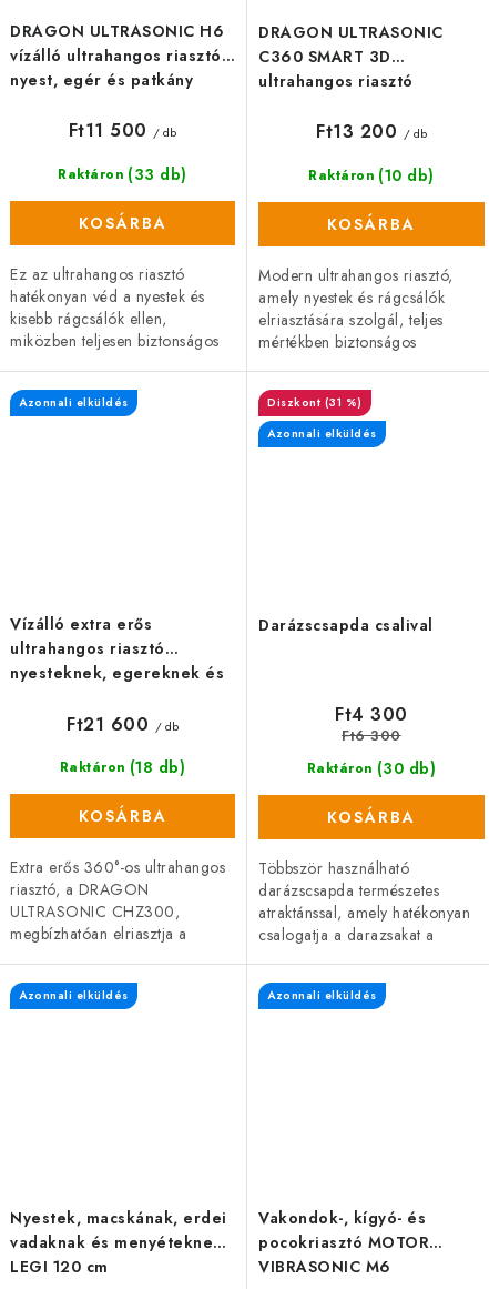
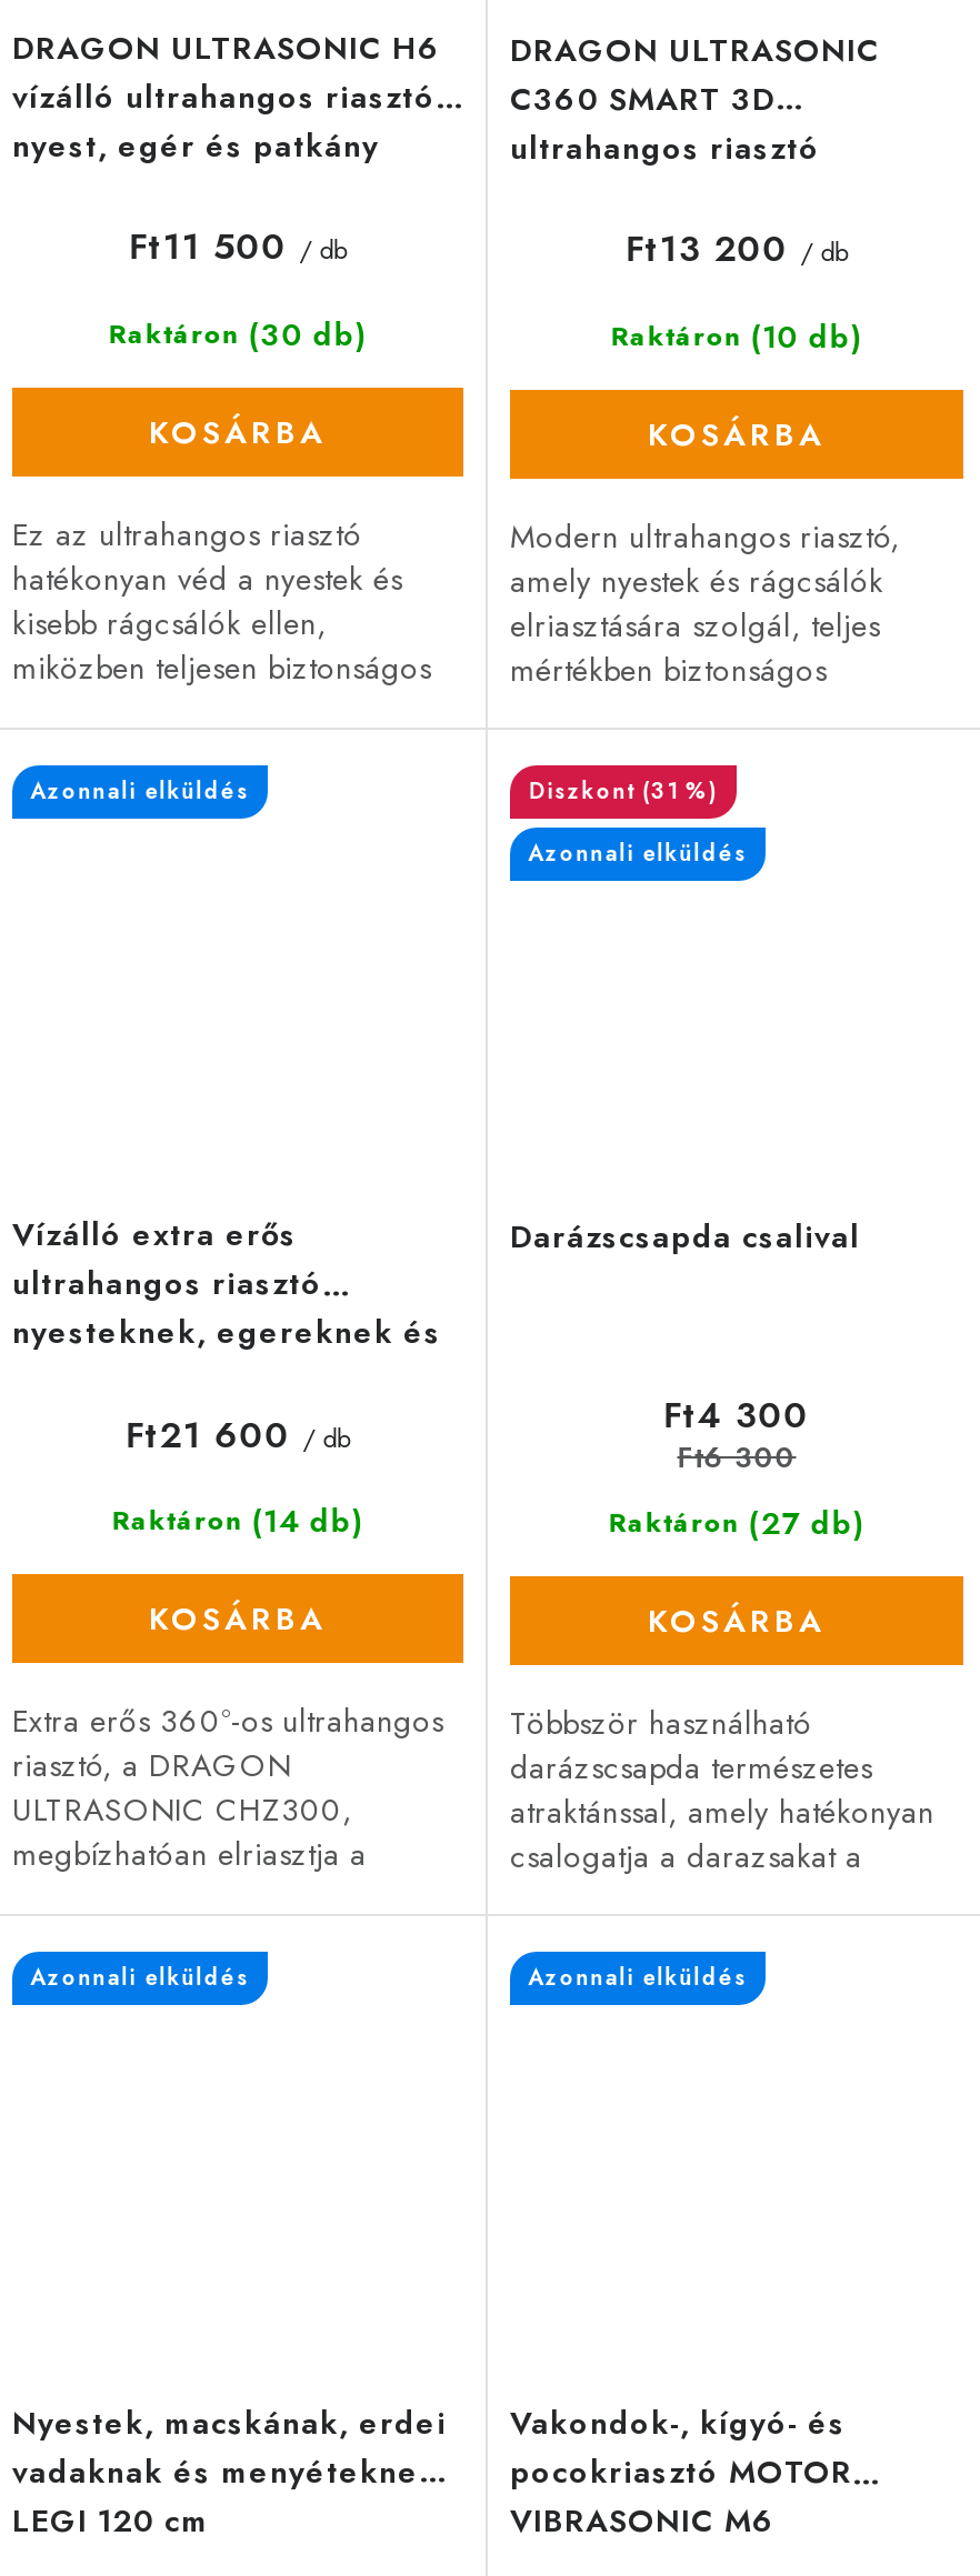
[58,163,187,185] Raktáron (33 db) -> [108,312,367,357] Raktáron (30 db)
[60,756,185,779] Raktáron (18 db) -> [112,1499,364,1544] Raktáron (14 db)
[307,757,436,780] Raktáron (30 db) -> [608,1501,865,1545] Raktáron (27 db)

